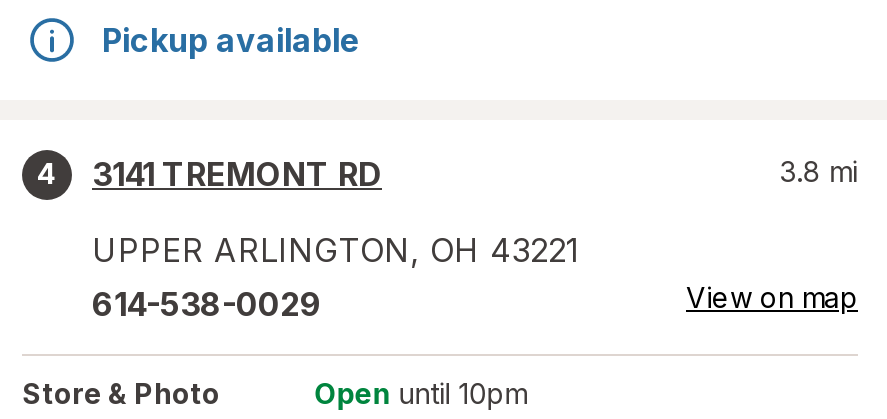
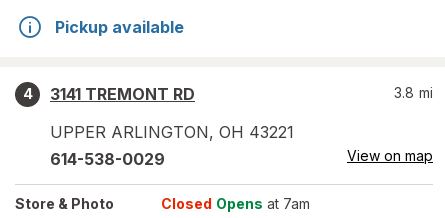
[315,376,527,410] Open until 10pm -> [161,195,310,212] Closed Opens at 7am

